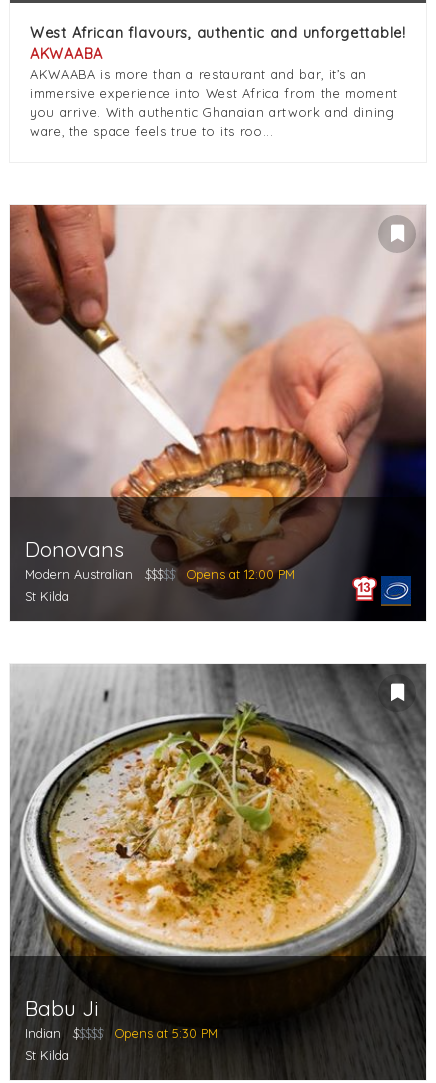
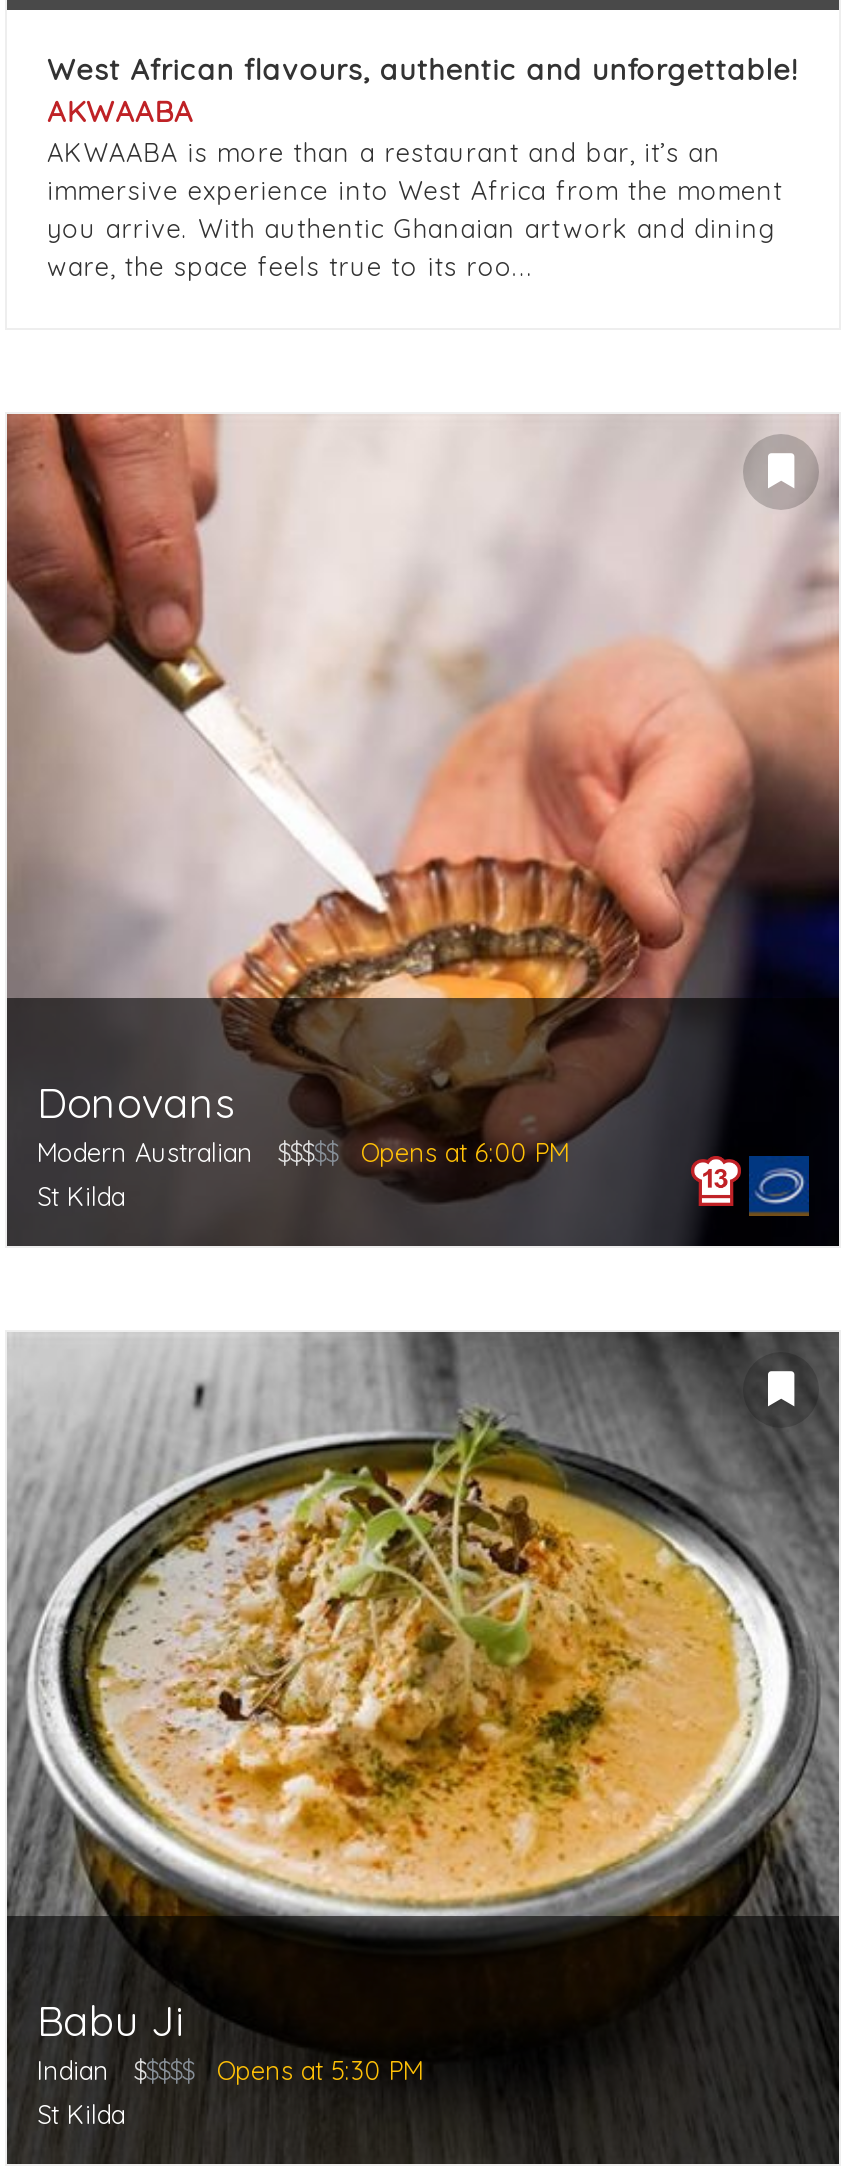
[187,566,295,582] Opens at 12:00 PM -> [361,1137,569,1169] Opens at 6:00 PM

